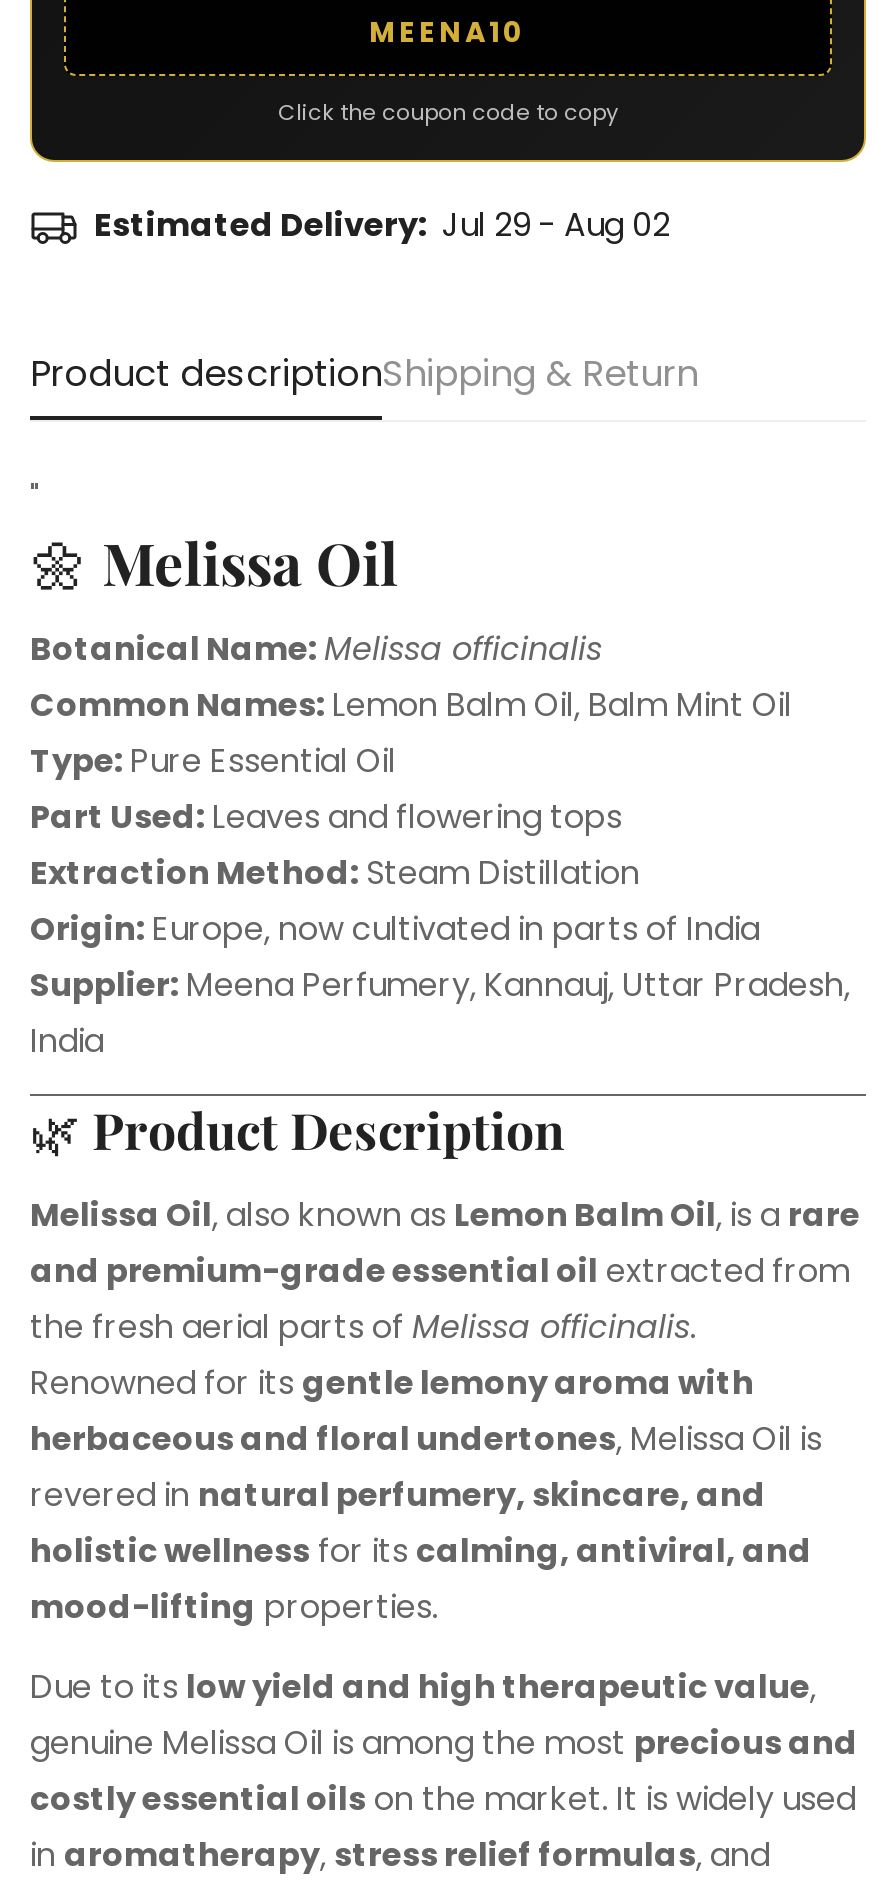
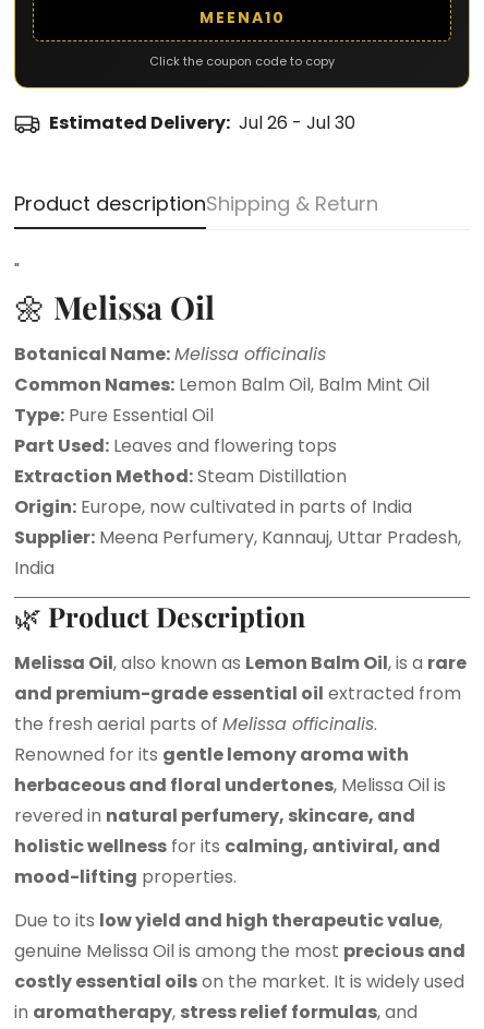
[94,203,670,249] Estimated Delivery: Jul 29 - Aug 02 -> [49,111,355,136] Estimated Delivery: Jul 26 - Jul 30

